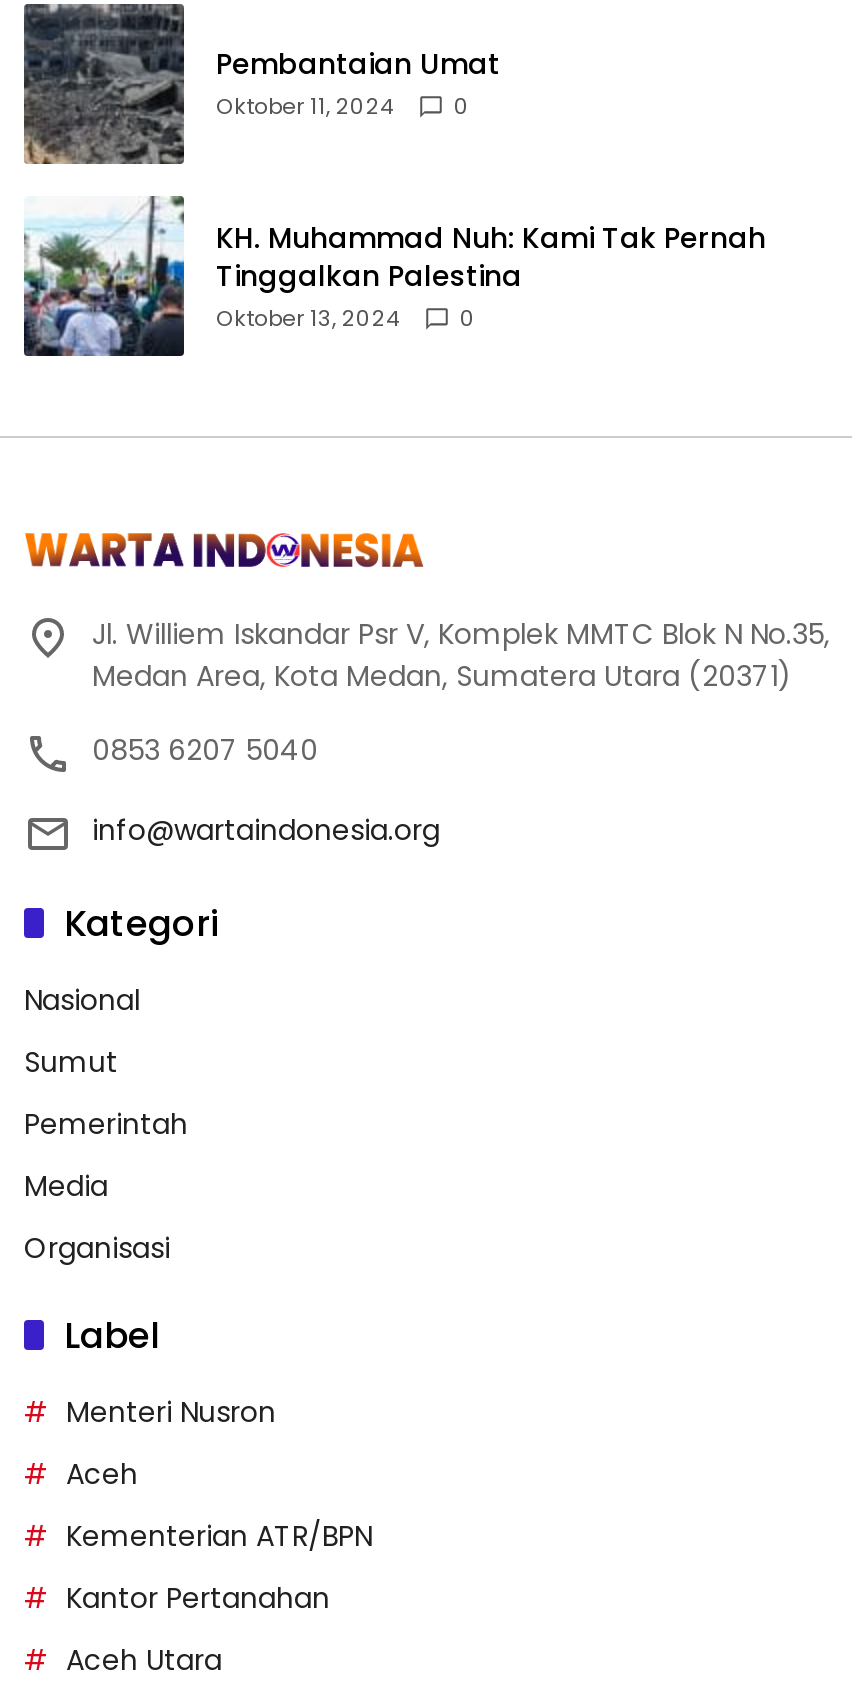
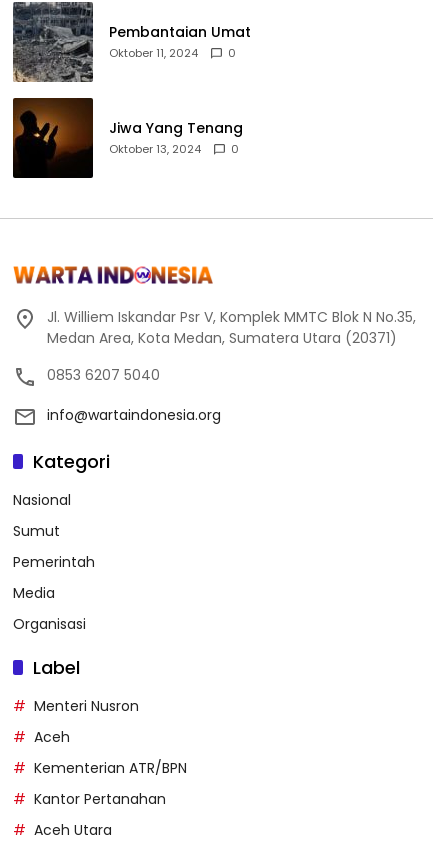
[22,194,766,358] [image] | KH. Muhammad Nuh: Kami Tak Pernah | Tinggalkan Palestina -> [12,97,243,179] [image] | Jiwa Yang Tenang

